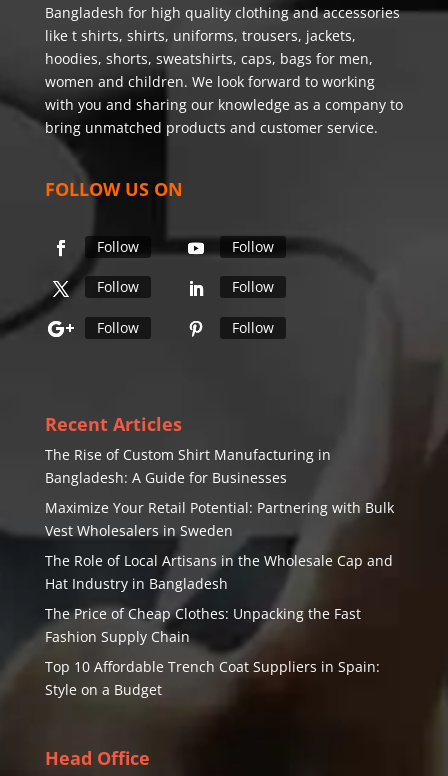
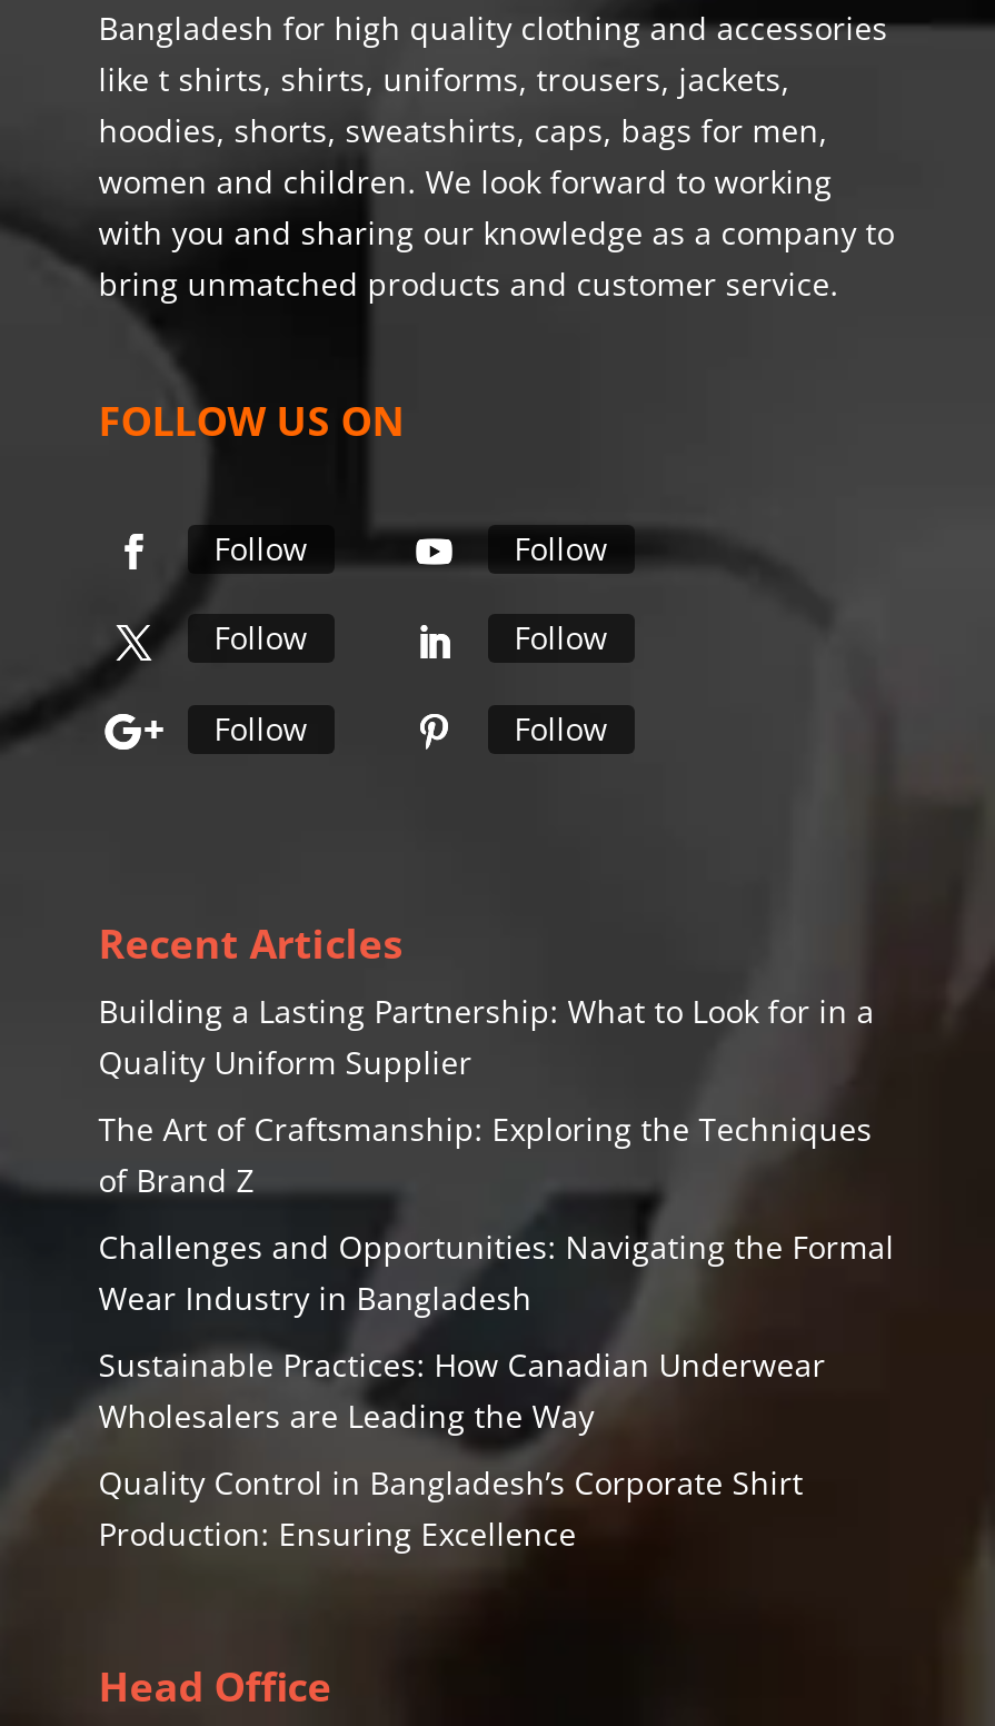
[45,445,331,487] The Rise of Custom Shirt Manufacturing in | Bangladesh: A Guide for Businesses -> [98,990,874,1084] Building a Lasting Partnership: What to Look for in a | Quality Uniform Supplier
[45,498,394,540] Maximize Your Retail Potential: Partnering with Bulk | Vest Wholesalers in Sweden -> [98,1108,872,1202] The Art of Craftsmanship: Exploring the Techniques | of Brand Z
[45,551,393,593] The Role of Local Artisans in the Wholesale Cap and | Hat Industry in Bangladesh -> [98,1226,894,1319] Challenges and Opportunities: Navigating the Formal | Wear Industry in Bangladesh
[45,604,361,646] The Price of Cheap Clothes: Unpacking the Fast | Fashion Supply Chain -> [98,1344,826,1437] Sustainable Practices: How Canadian Underwear | Wholesalers are Leading the Way
[45,657,380,699] Top 10 Affordable Trench Coat Suppliers in Spain: | Style on a Budget -> [98,1462,803,1555] Quality Control in Bangladesh’s Corporate Shirt | Production: Ensuring Excellence

